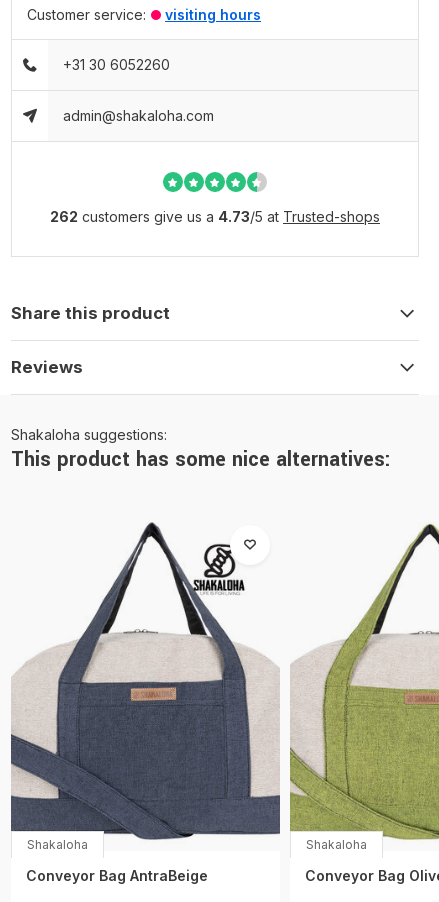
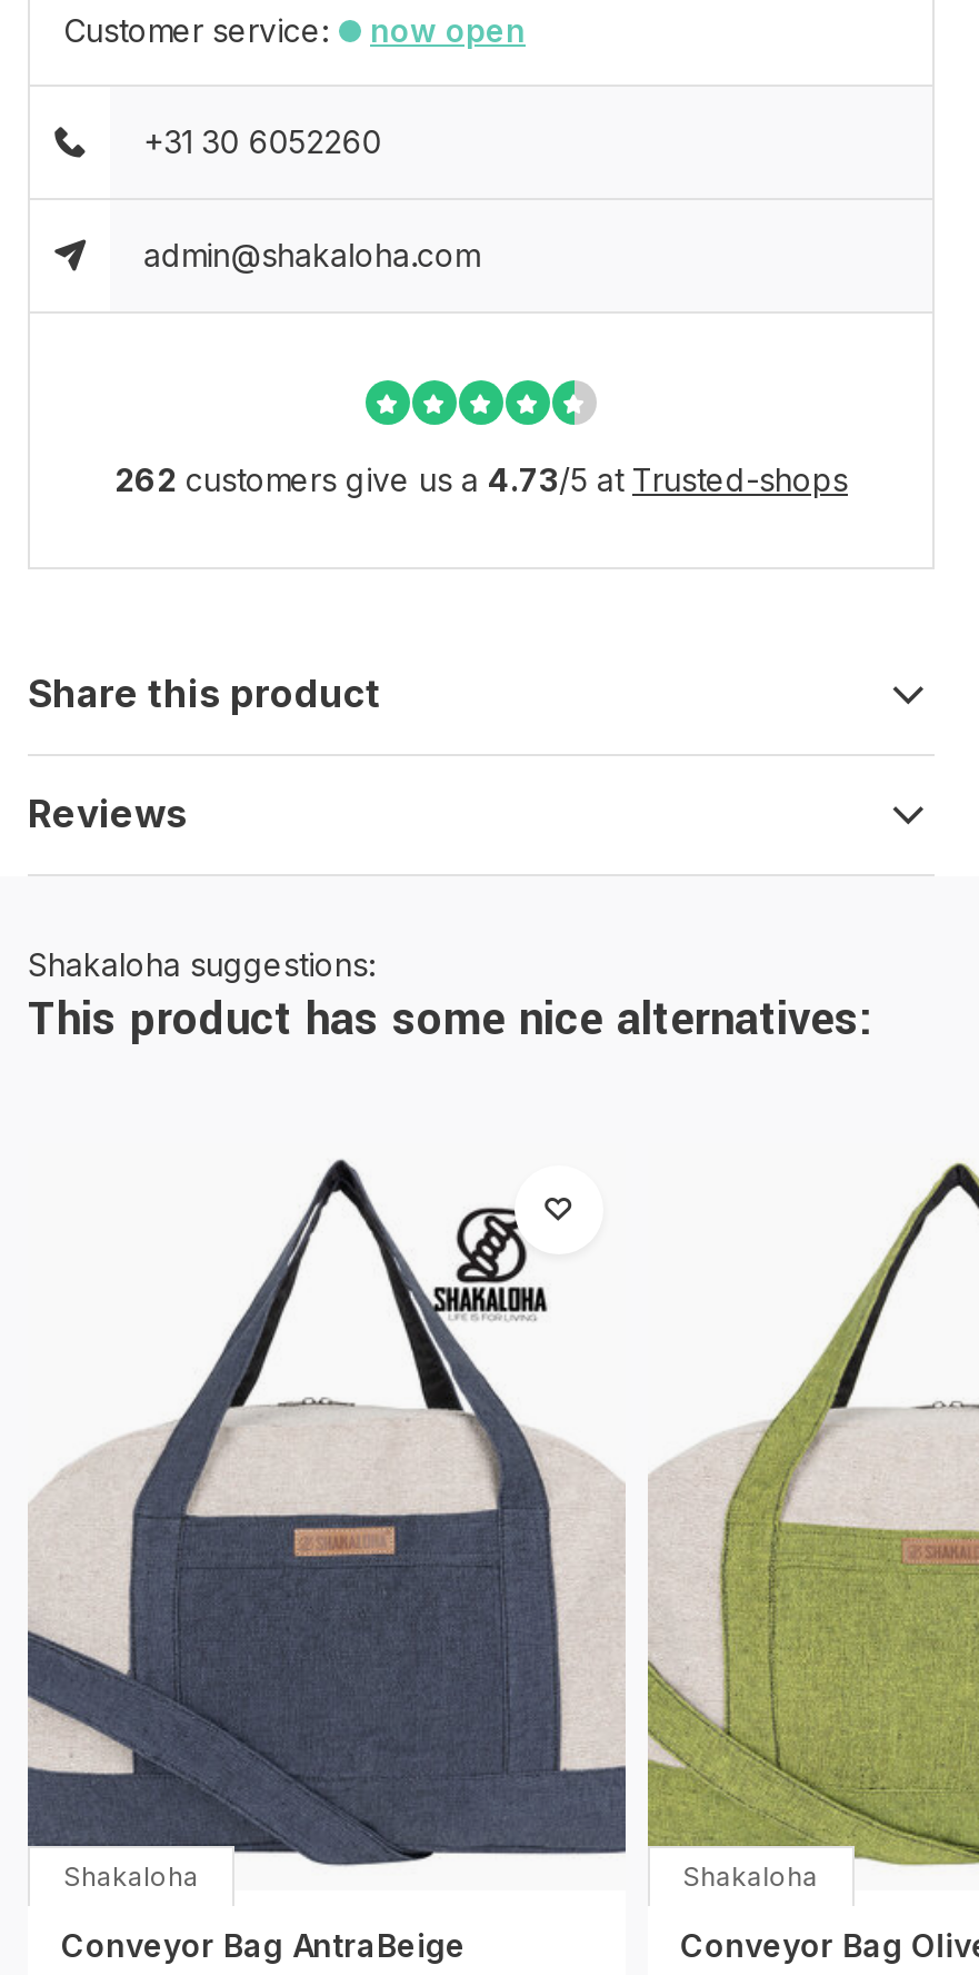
[165,6,261,23] visiting hours -> [370,11,526,49] now open

